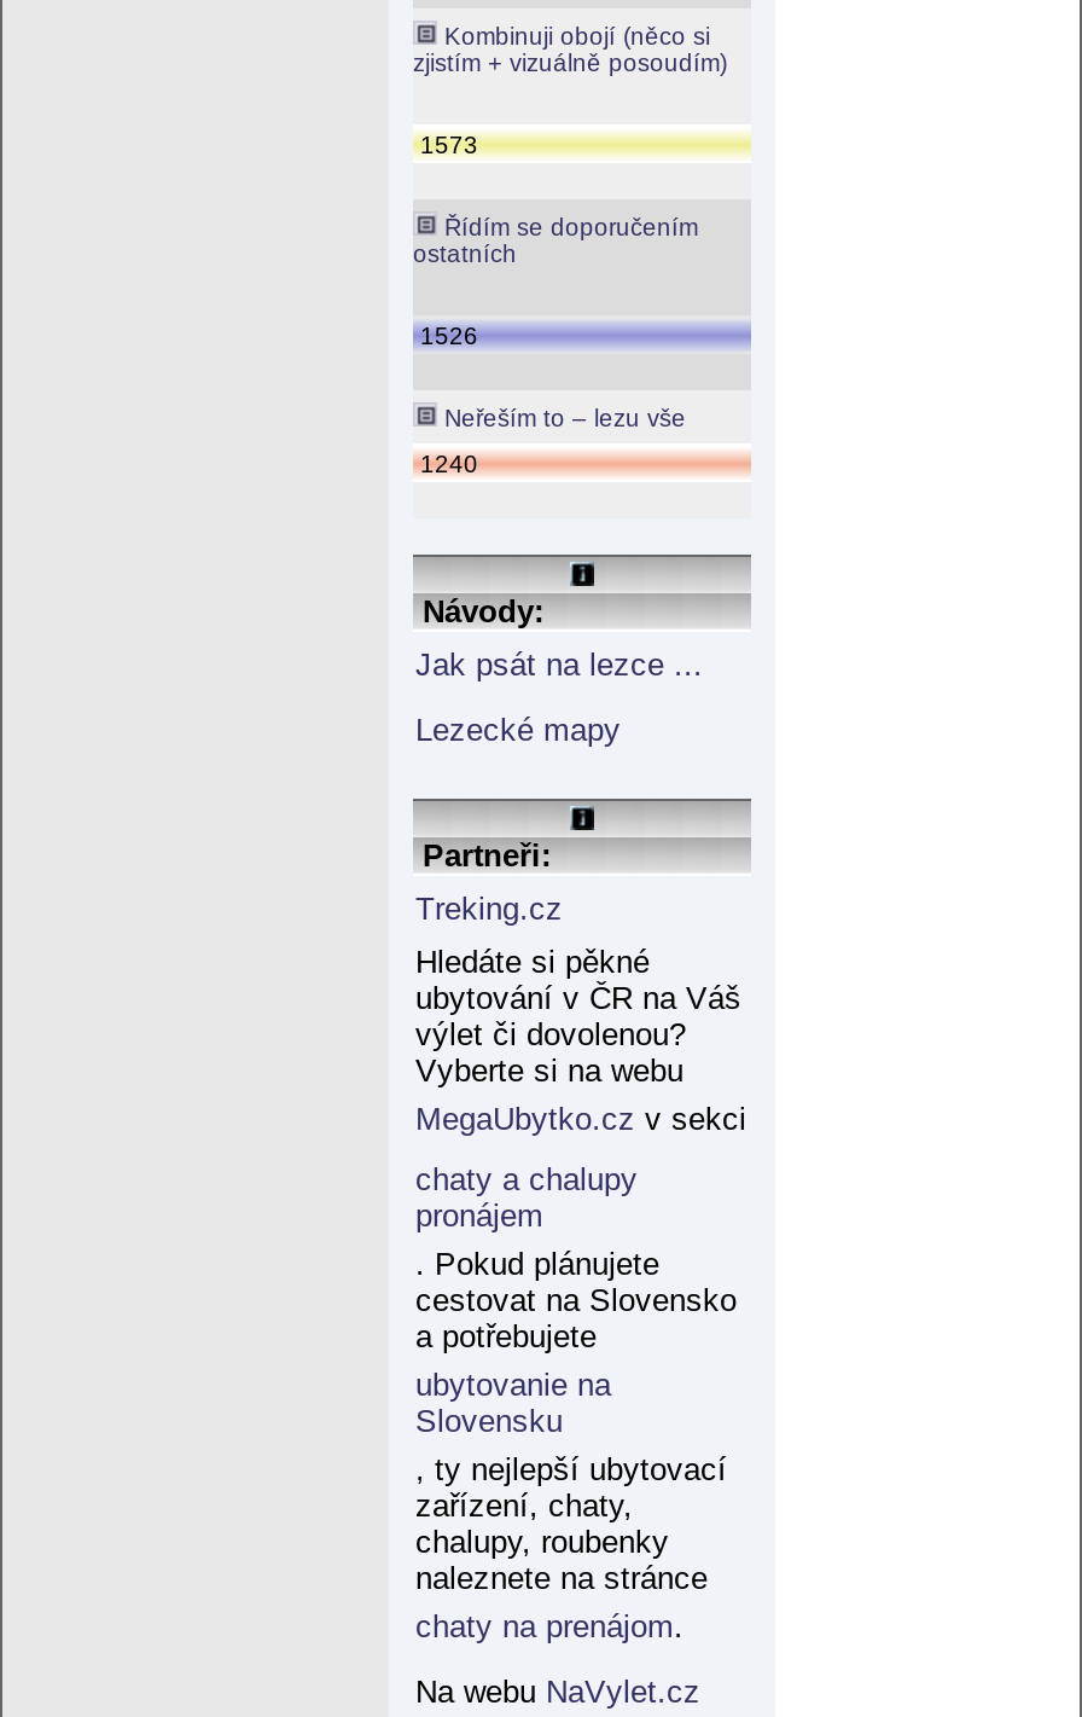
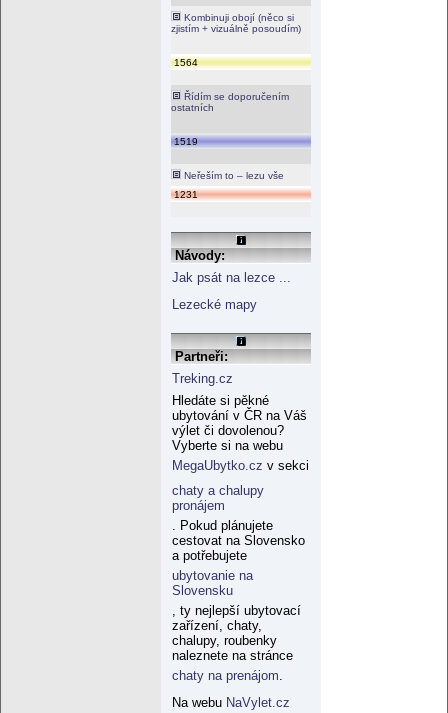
[413,132,478,158] 1573 -> [171,57,198,68] 1564
[413,323,478,349] 1526 -> [171,136,198,147] 1519
[413,451,478,477] 1240 -> [171,189,198,200] 1231

